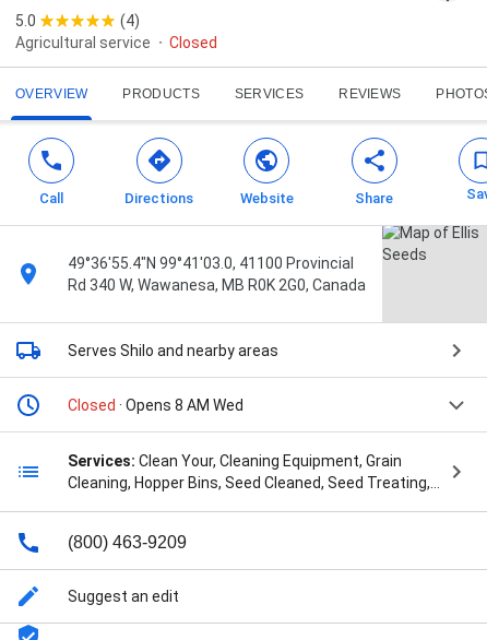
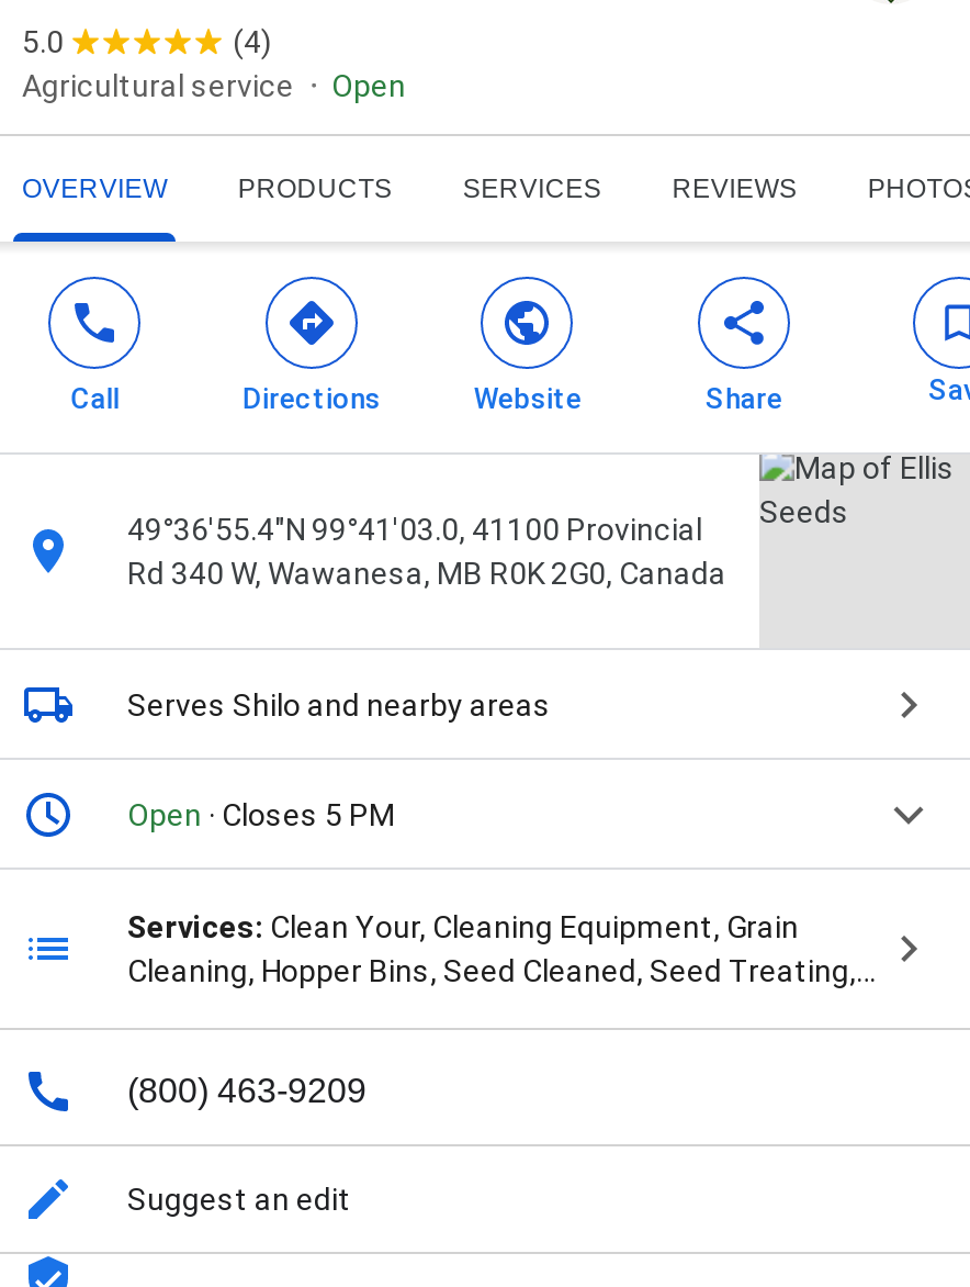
[169,34,217,52] Closed -> [331,69,406,104] Open
[68,397,243,414] Closed · Opens 8 AM Wed -> [127,798,395,833] Open · Closes 5 PM

